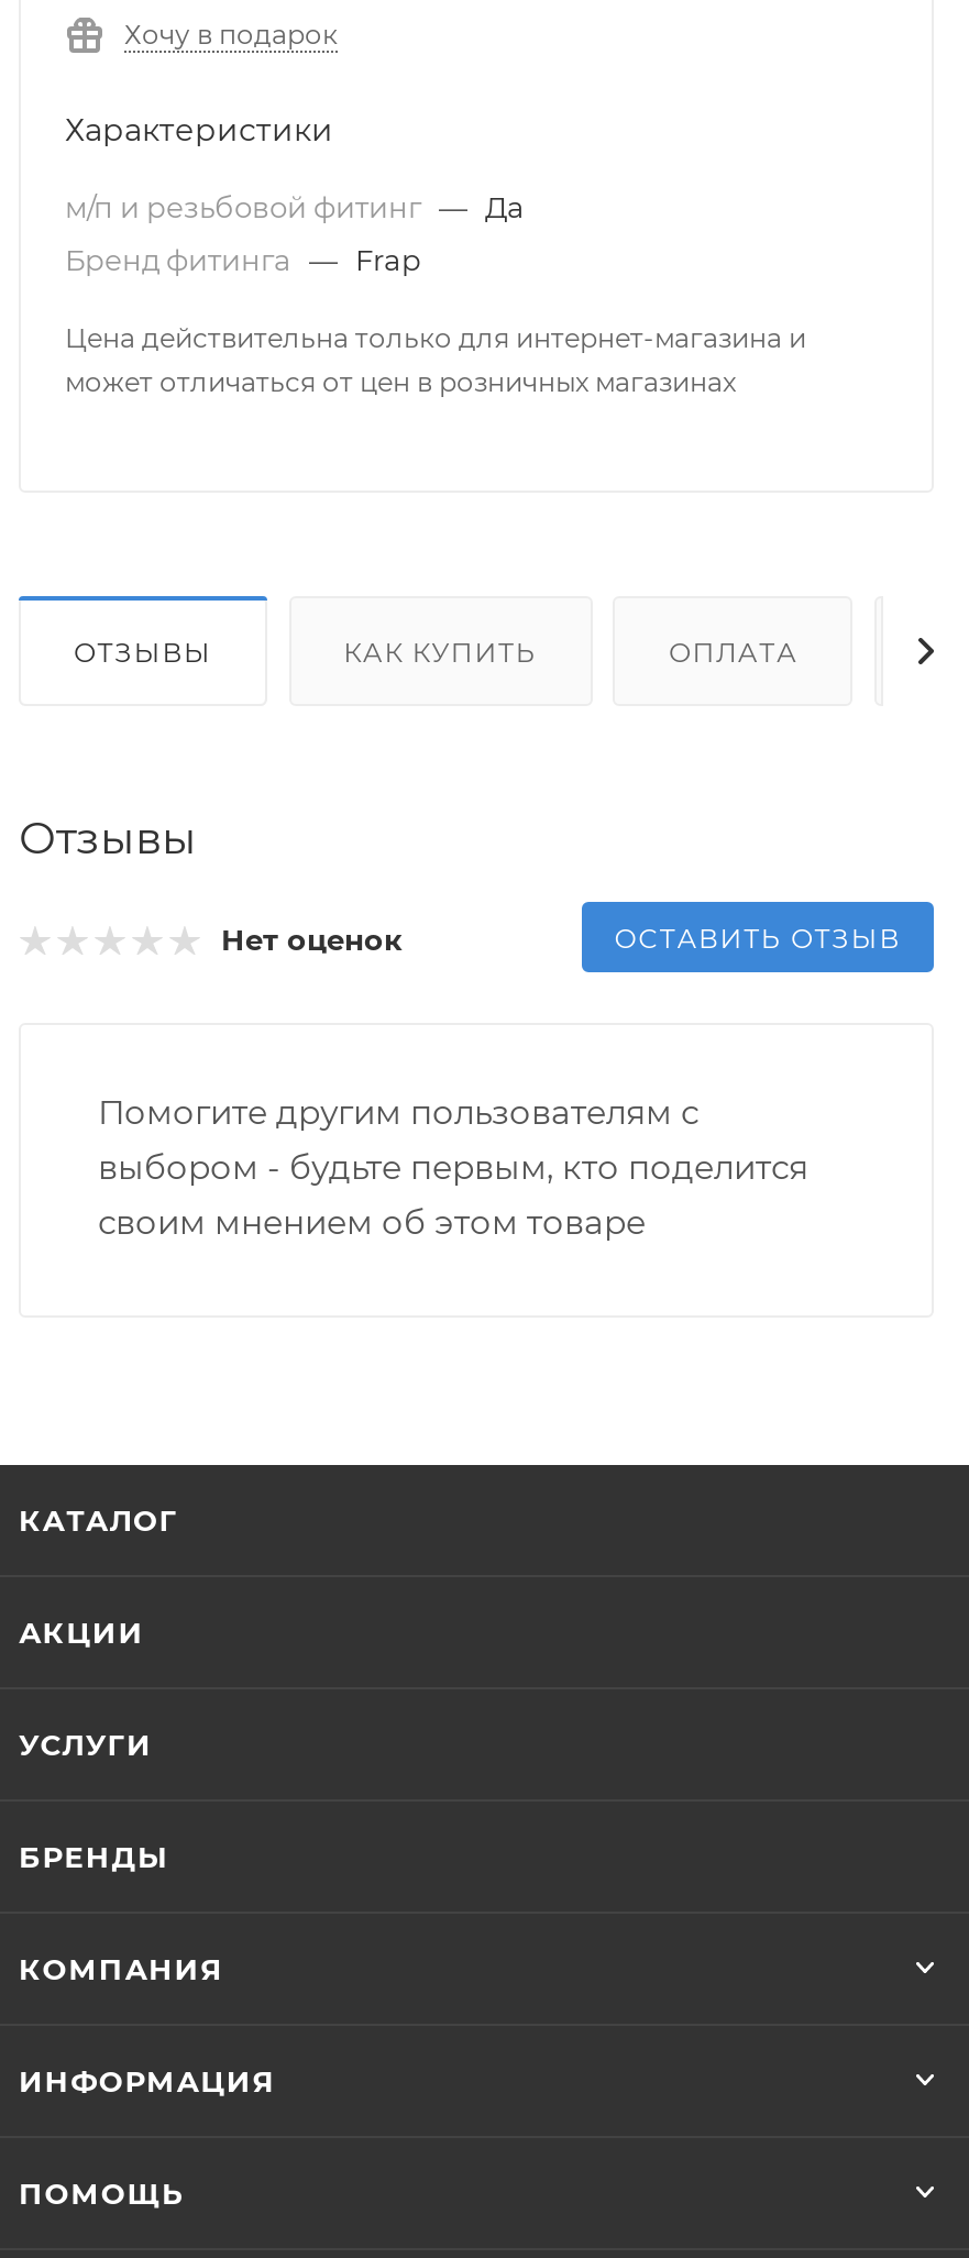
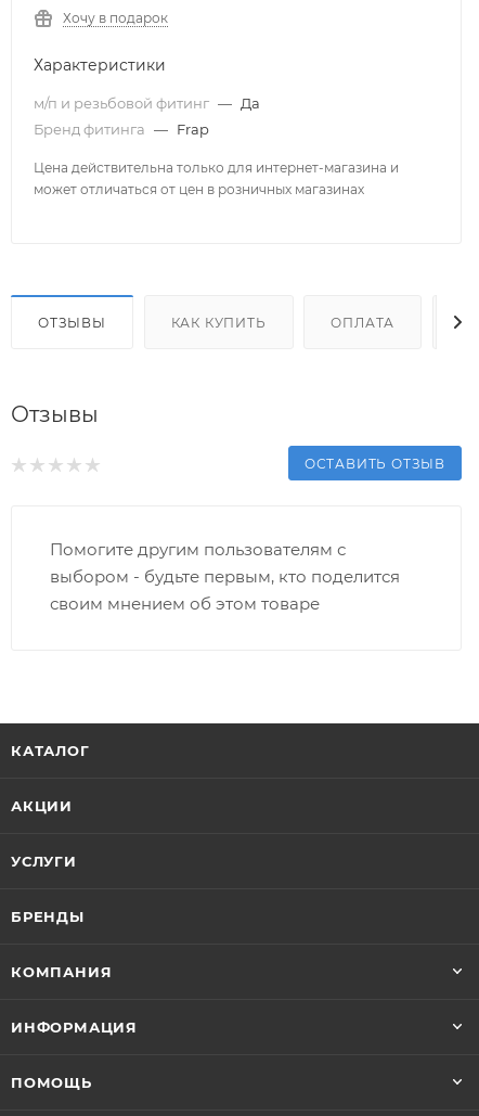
[221,923,401,958] Нет оценок -> none

